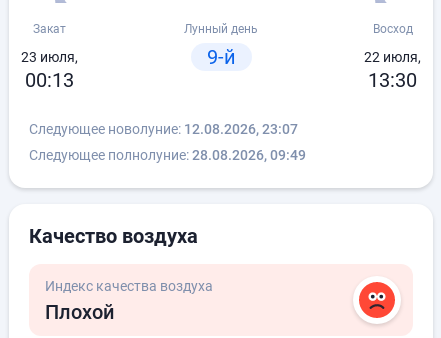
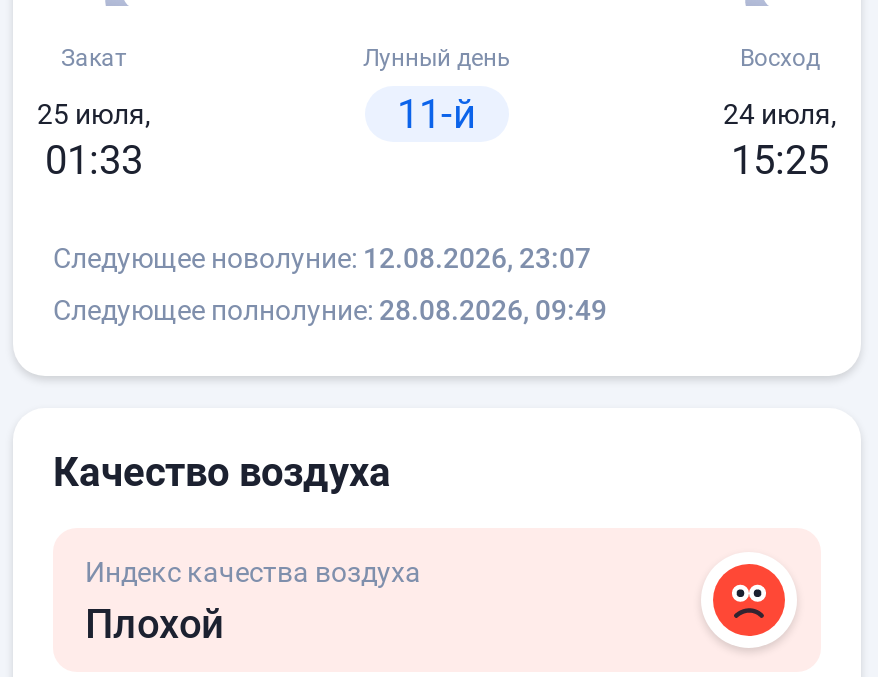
[21,49,78,65] 23 июля, -> [37,98,151,130] 25 июля,
[206,45,235,69] 9-й -> [397,90,477,138] 11-й
[364,49,421,65] 22 июля, -> [723,98,837,130] 24 июля,
[25,68,74,92] 00:13 -> [45,136,143,184] 01:33
[368,68,417,92] 13:30 -> [731,136,829,184] 15:25

